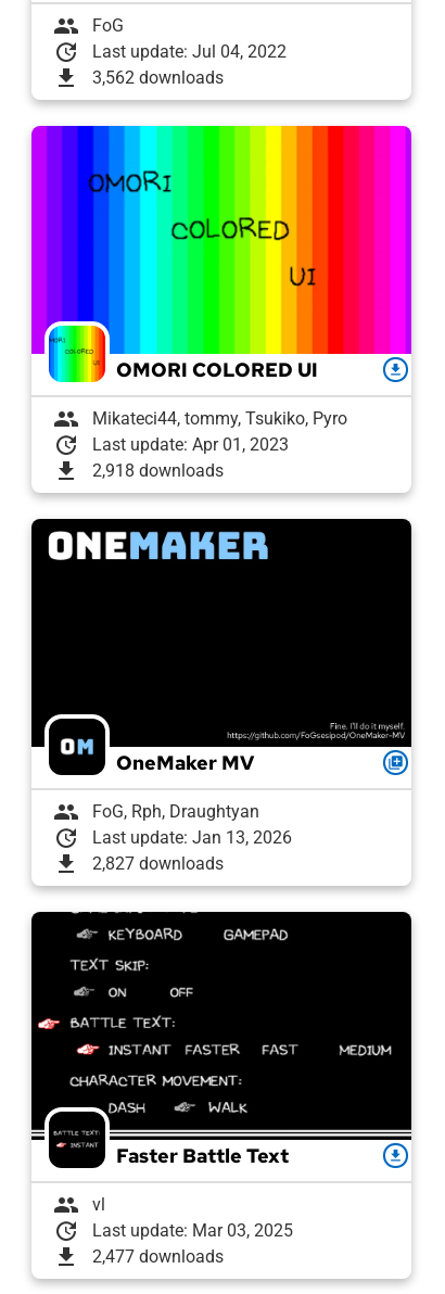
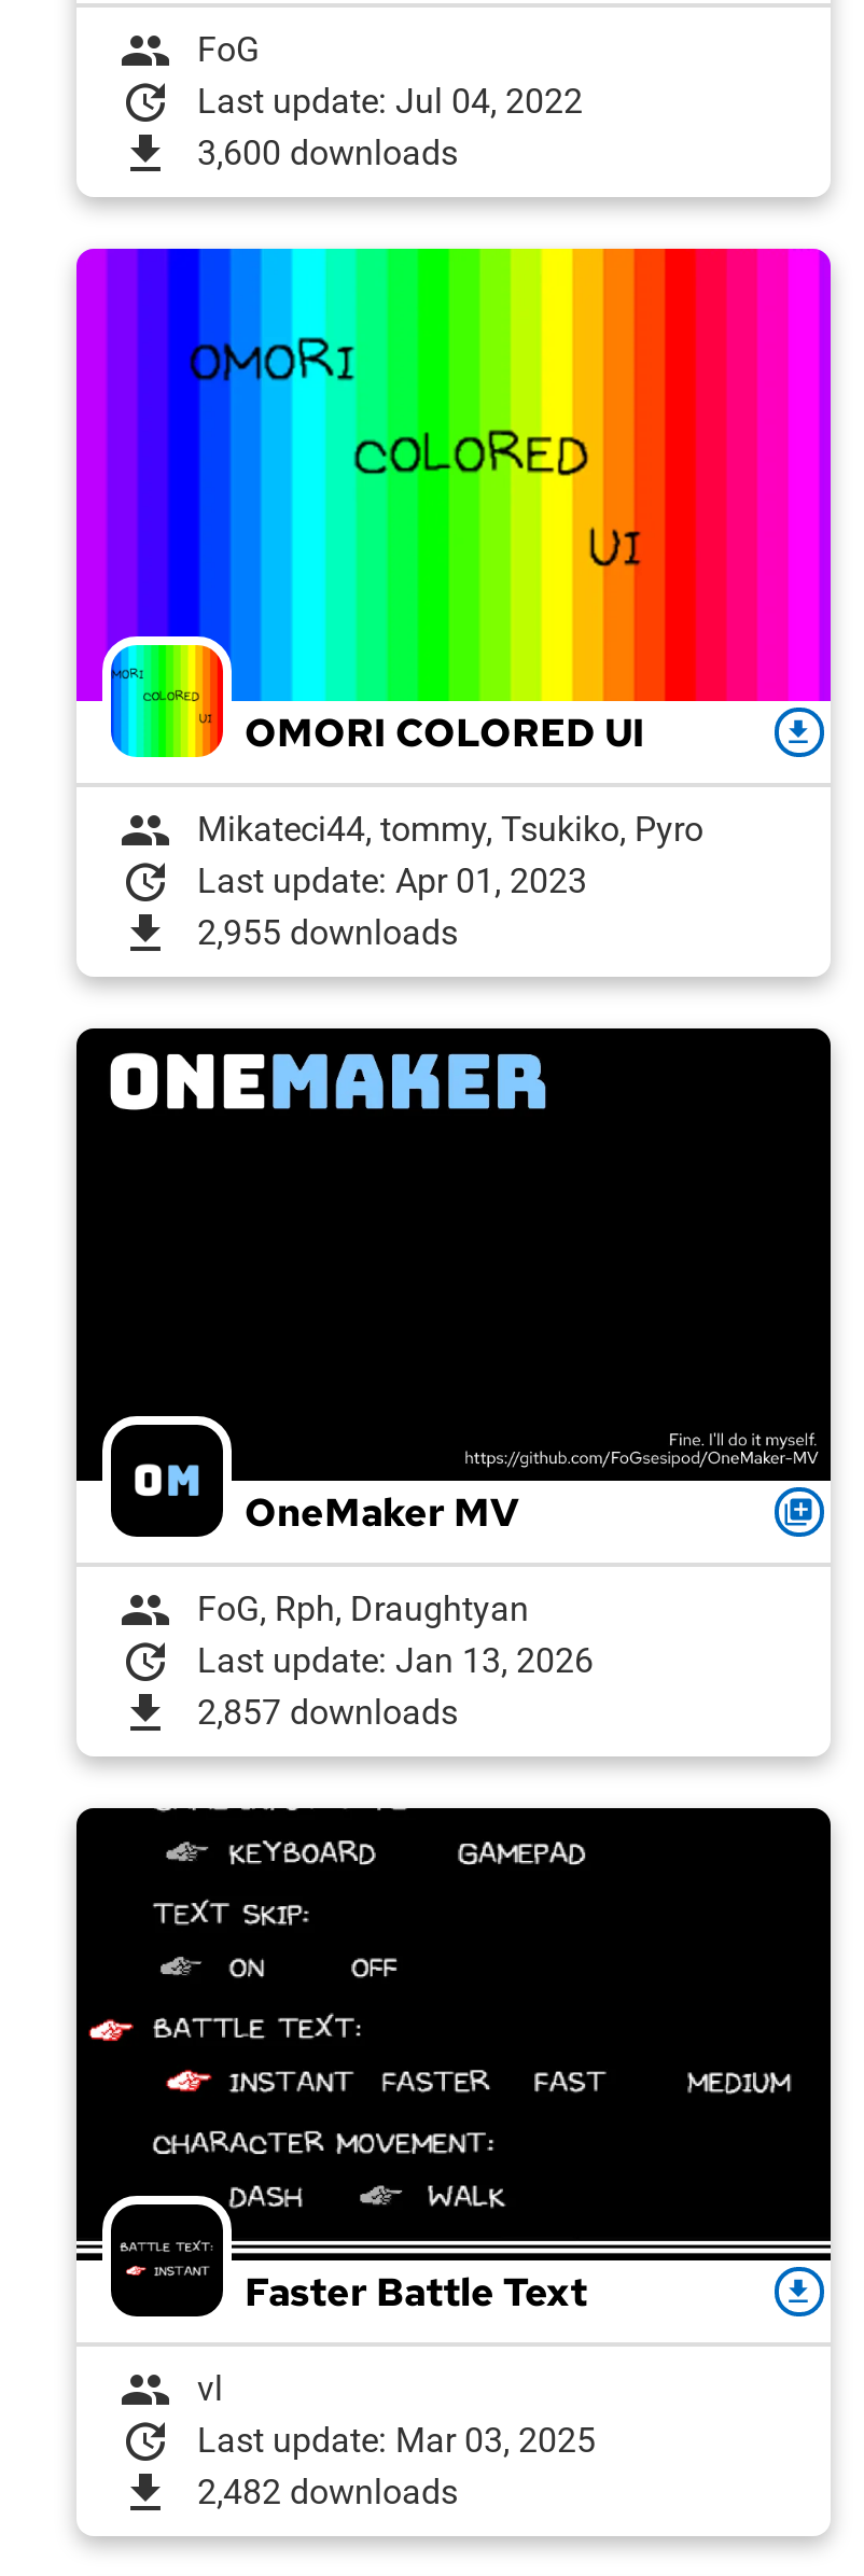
[92,67,224,88] 3,562 downloads -> [197,132,458,173] 3,600 downloads
[92,460,224,481] 2,918 downloads -> [197,912,458,953] 2,955 downloads
[92,853,224,874] 2,827 downloads -> [197,1692,458,1733] 2,857 downloads
[92,1246,224,1267] 2,477 downloads -> [197,2472,458,2512] 2,482 downloads

